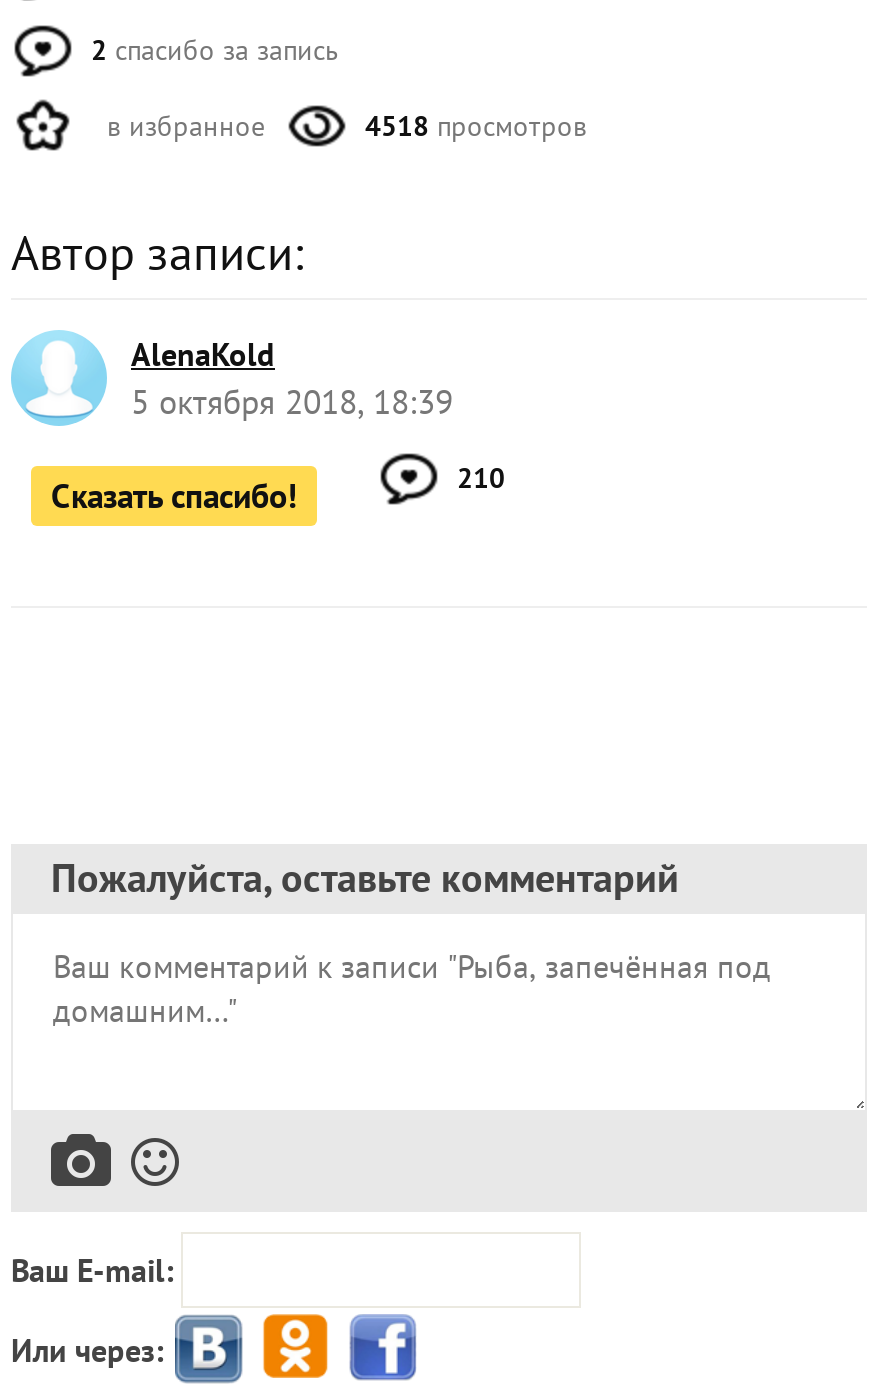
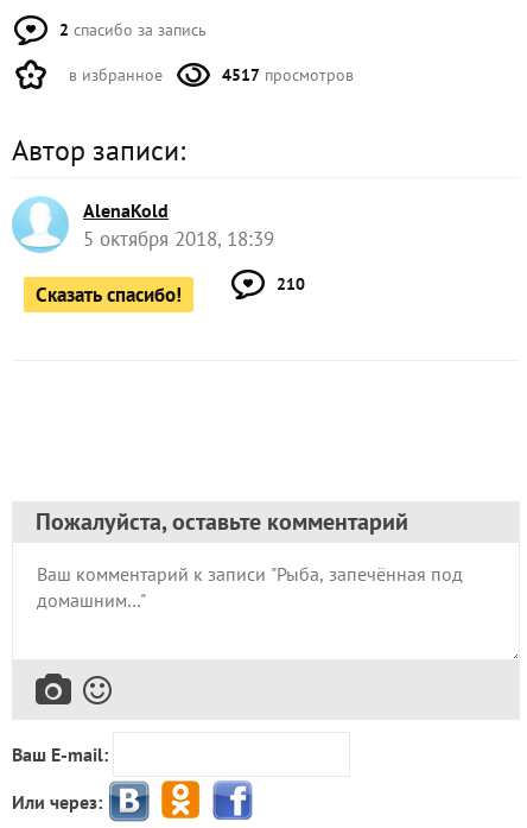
[365,108,587,144] 4518 просмотров -> [222,64,354,86] 4517 просмотров

